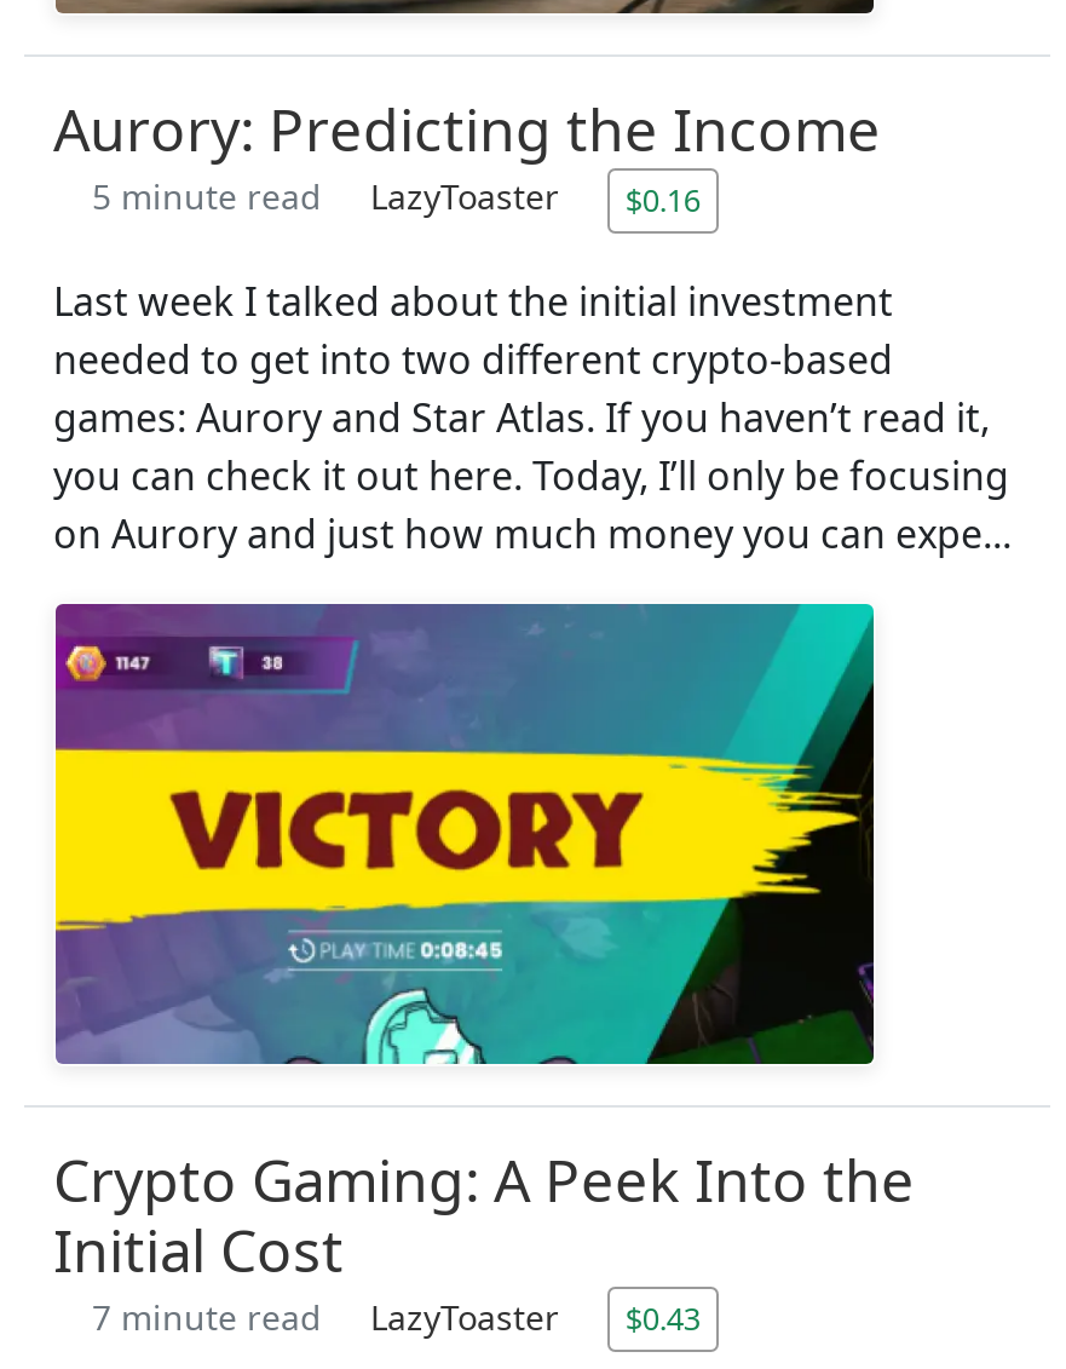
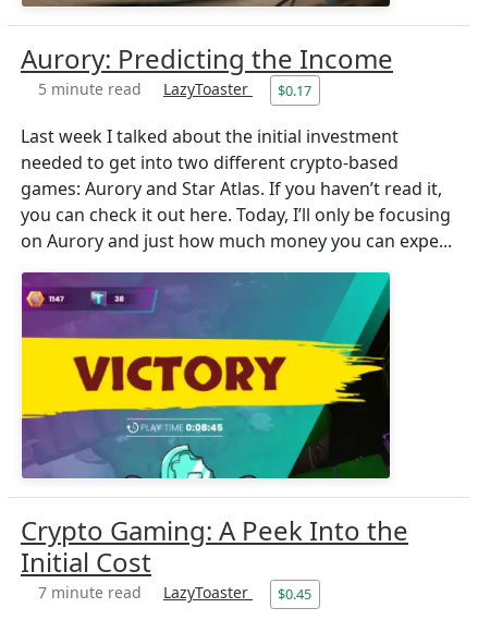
[92,174,700,222] 5 minute read LazyToaster $0.16 -> [38,78,312,100] 5 minute read LazyToaster $0.17
[92,1293,700,1341] 7 minute read LazyToaster $0.43 -> [38,582,312,604] 7 minute read LazyToaster $0.45

